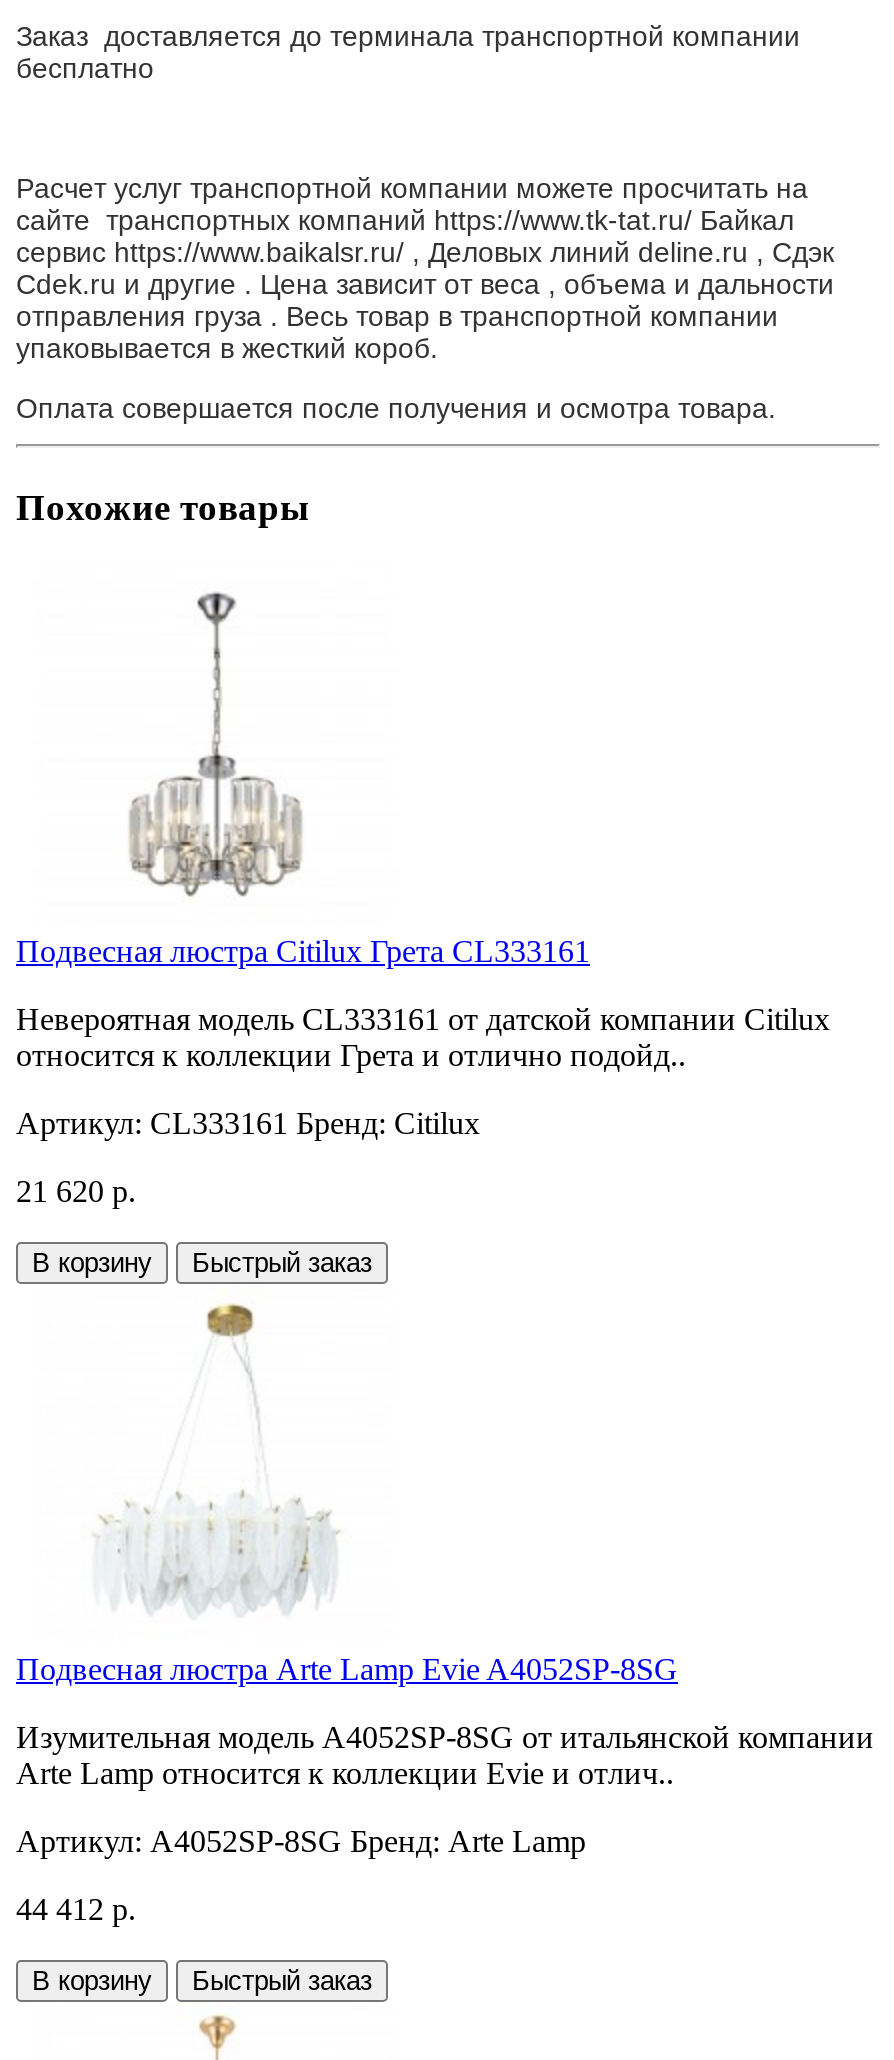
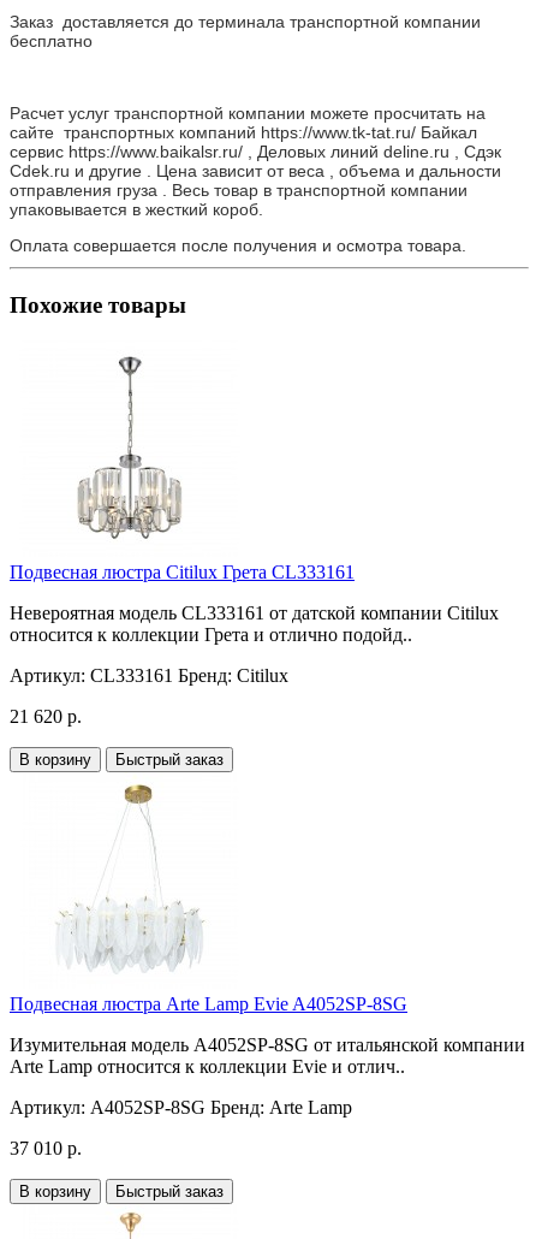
[16,1893,136,1927] 44 412 р. -> [10,1139,82,1159] 37 010 р.

